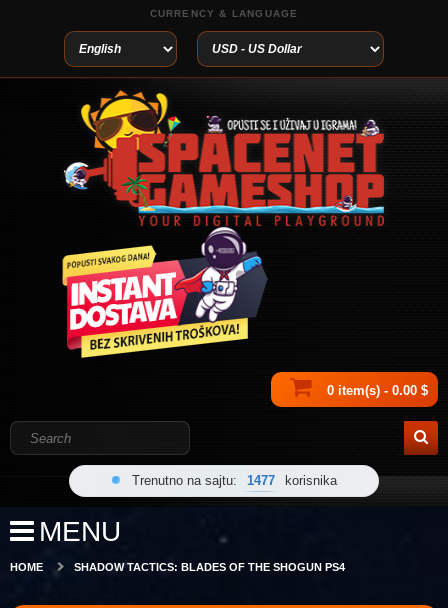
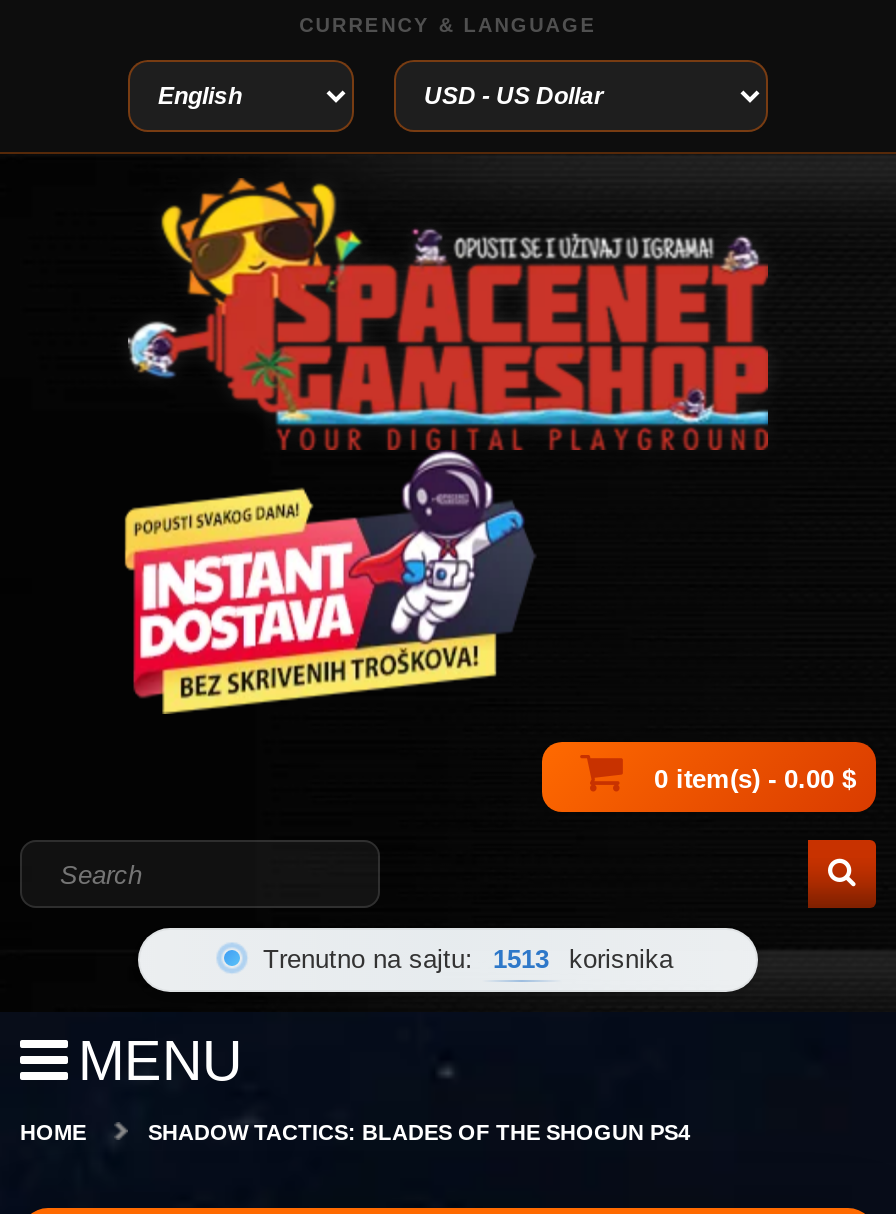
[127,473,336,488] Trenutno na sajtu: 1477 korisnika -> [255,944,673,974] Trenutno na sajtu: 1513 korisnika

